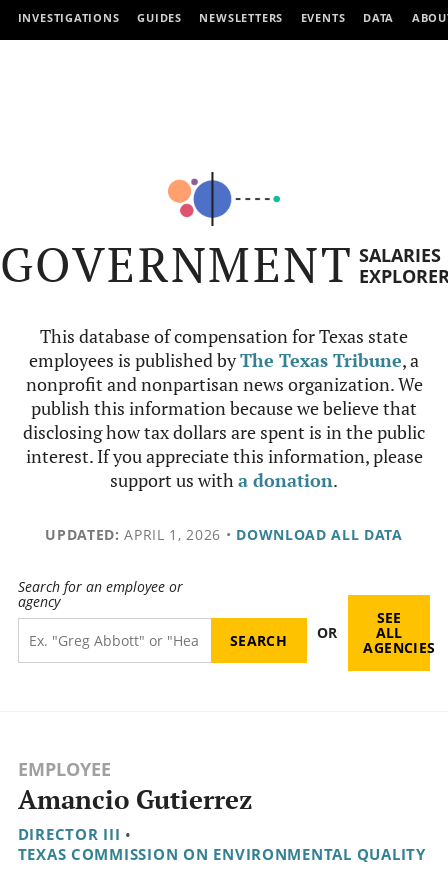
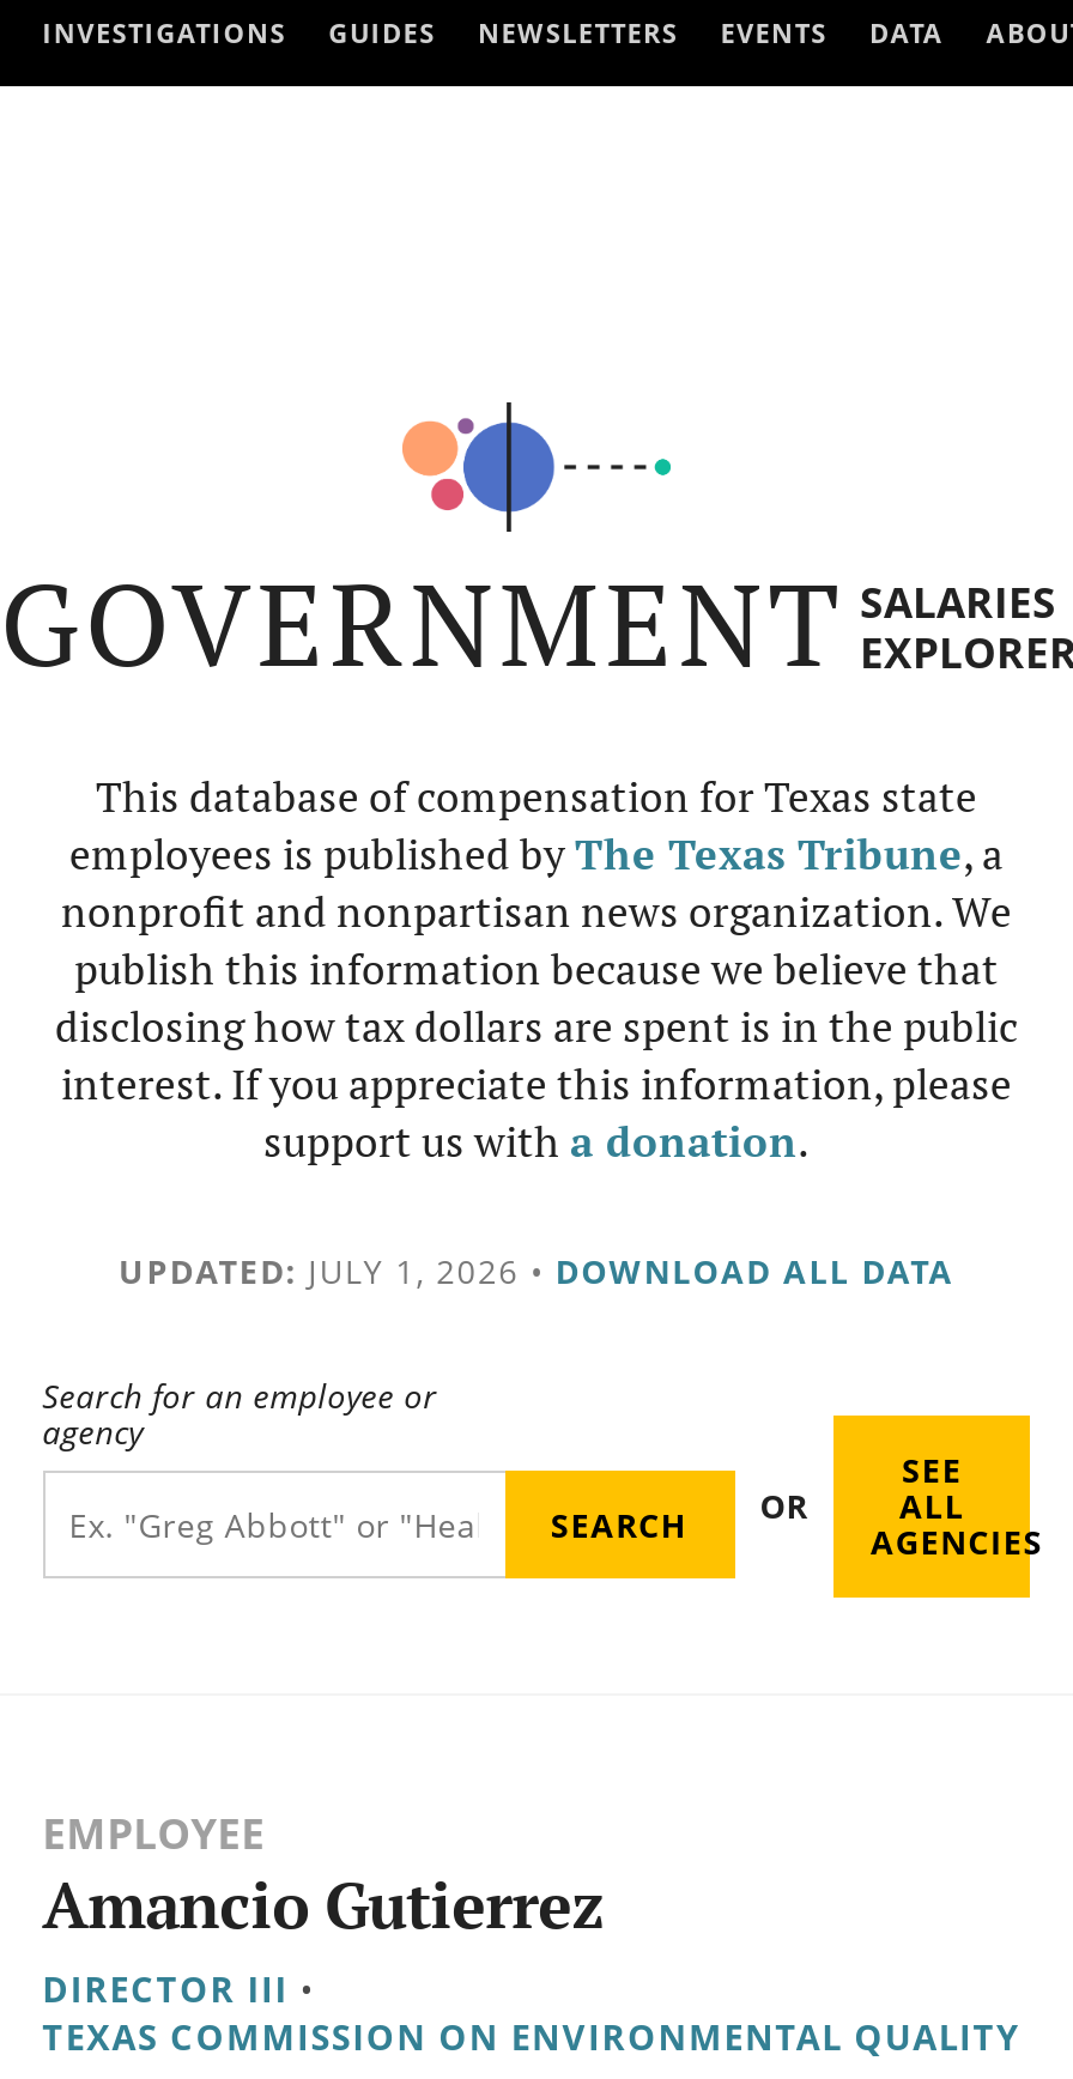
[45,525,403,544] UPDATED: APRIL 1, 2026 • DOWNLOAD ALL DATA -> [119,1248,954,1293] UPDATED: JULY 1, 2026 • DOWNLOAD ALL DATA

